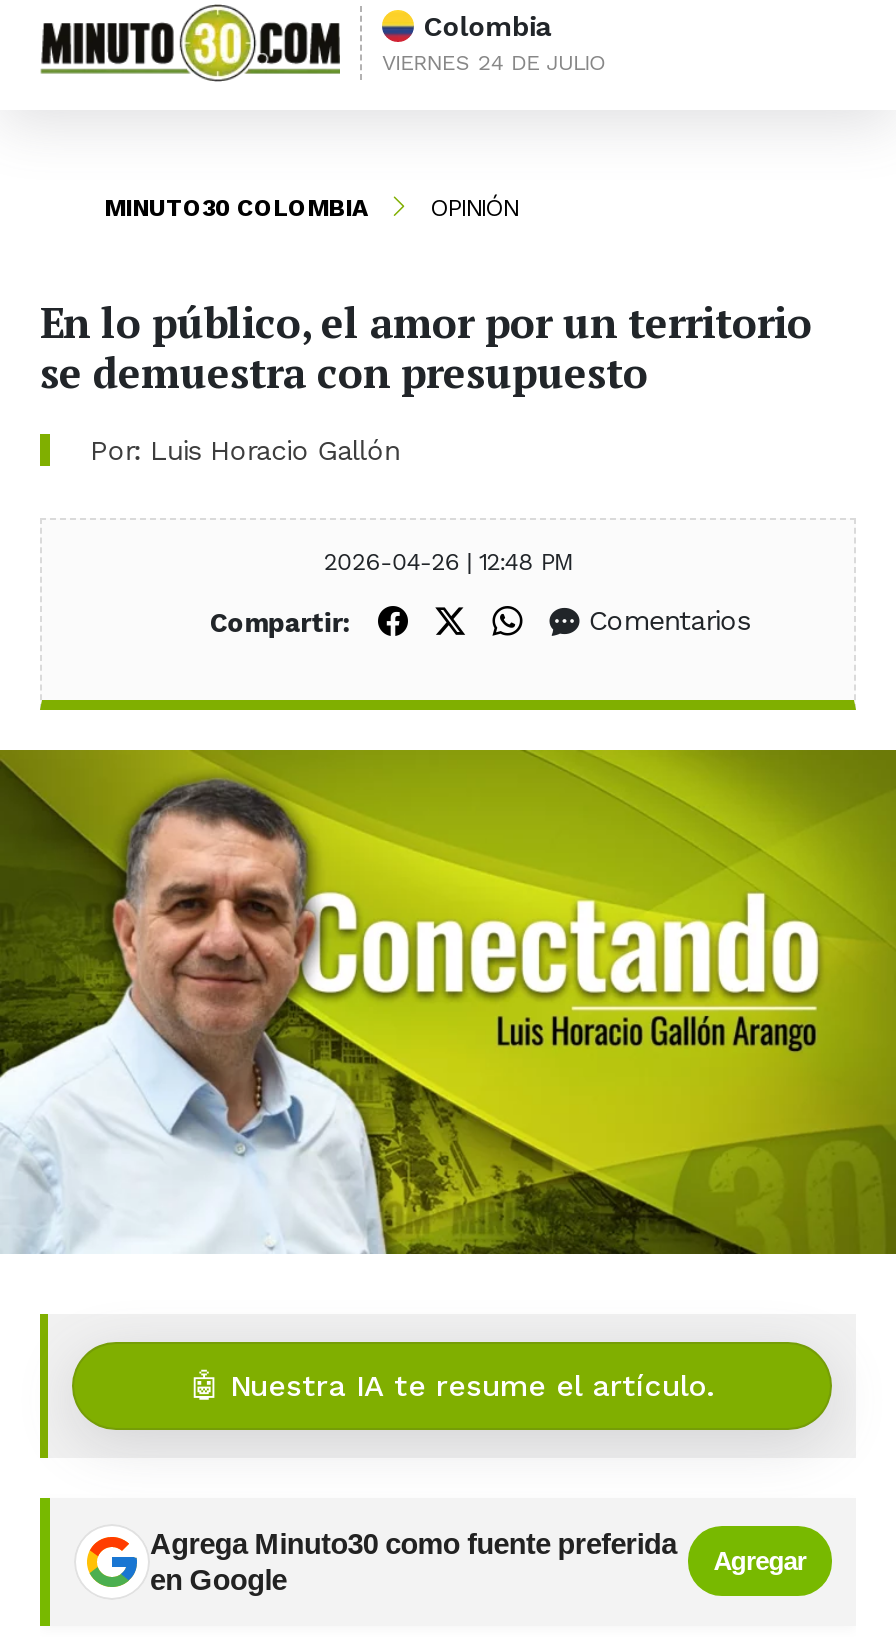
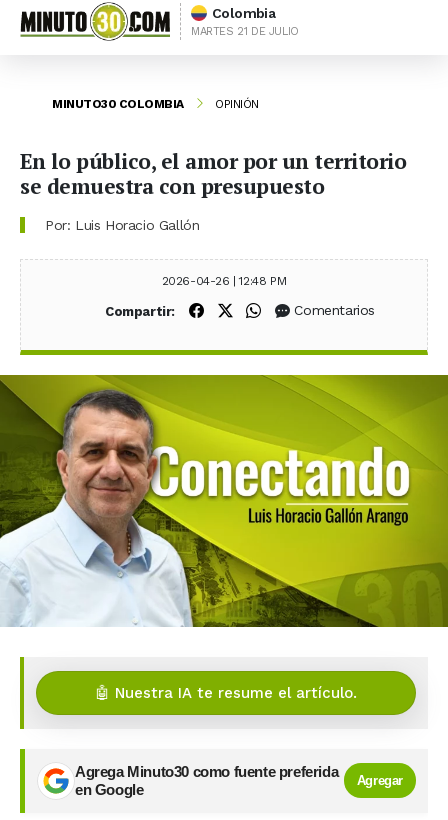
[382,50,607,76] VIERNES 24 DE JULIO -> [191,25,299,38] MARTES 21 DE JULIO

